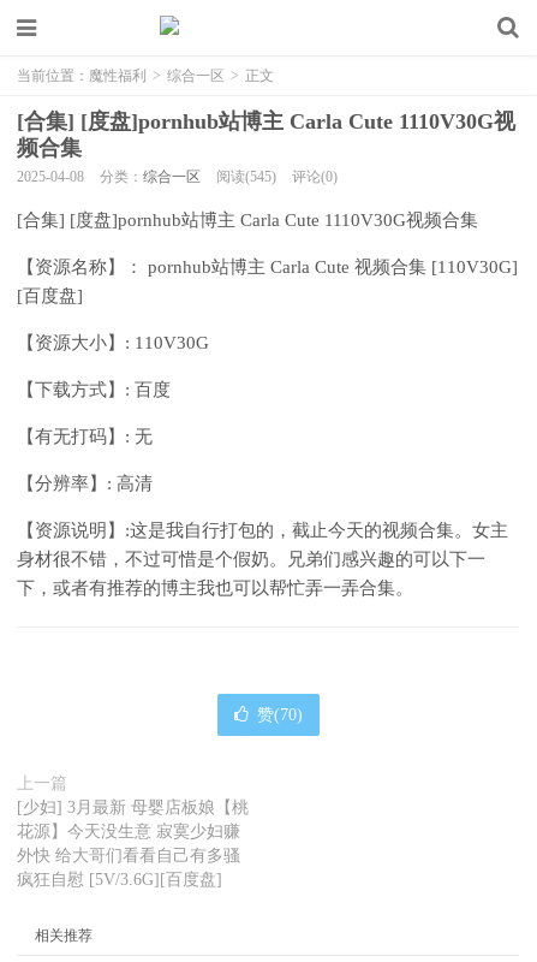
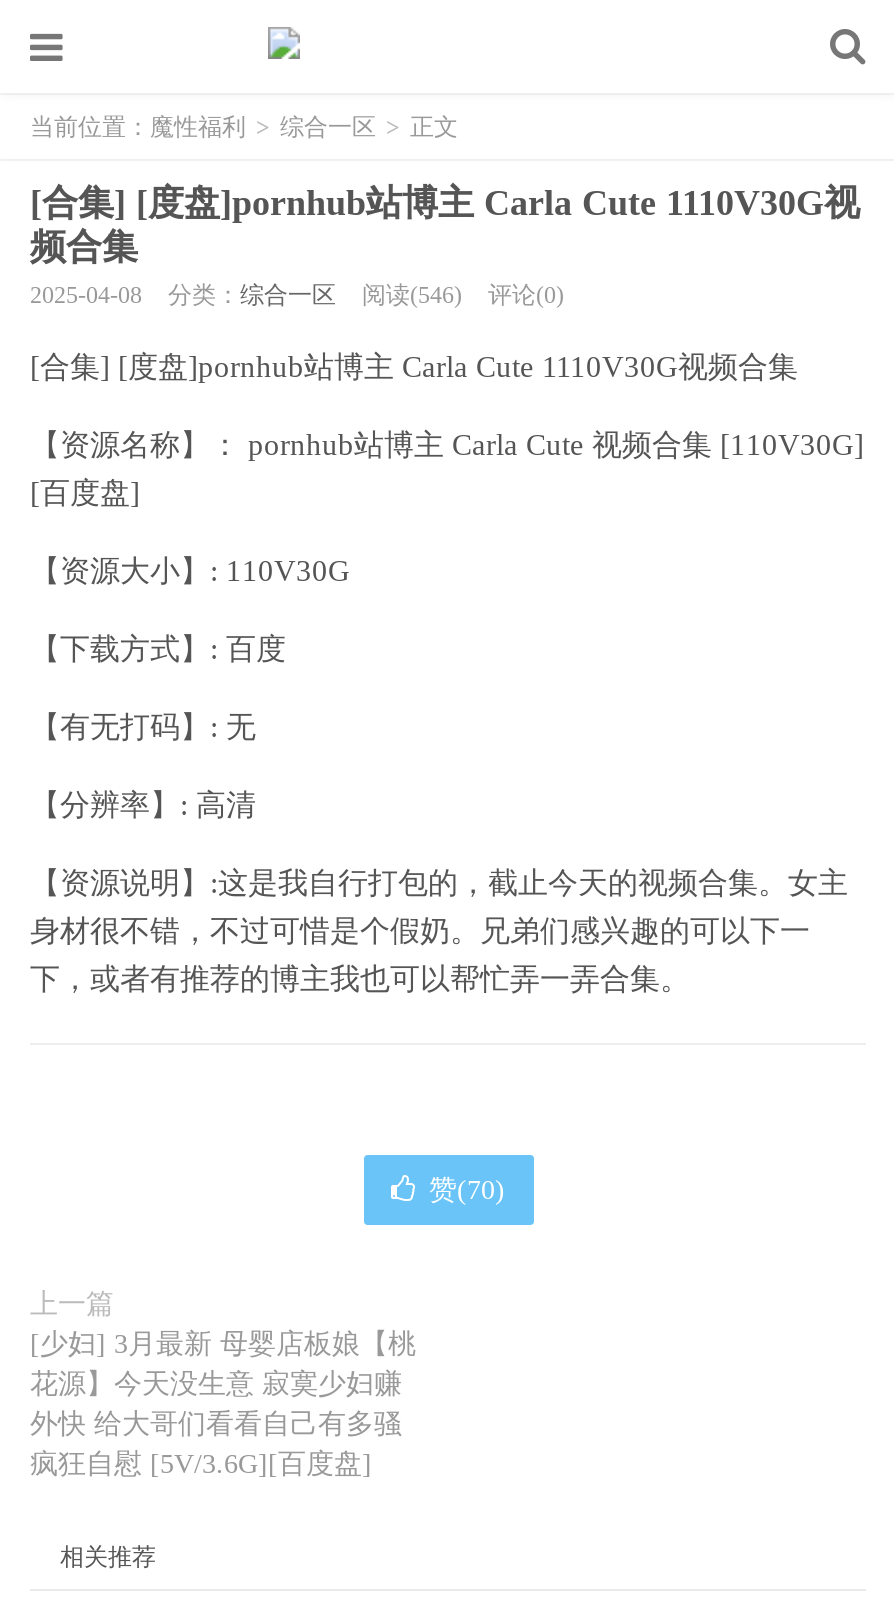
[17,168,338,185] 2025-04-08 分类：综合一区 阅读(545) 评论(0) -> [30,281,564,309] 2025-04-08 分类：综合一区 阅读(546) 评论(0)

